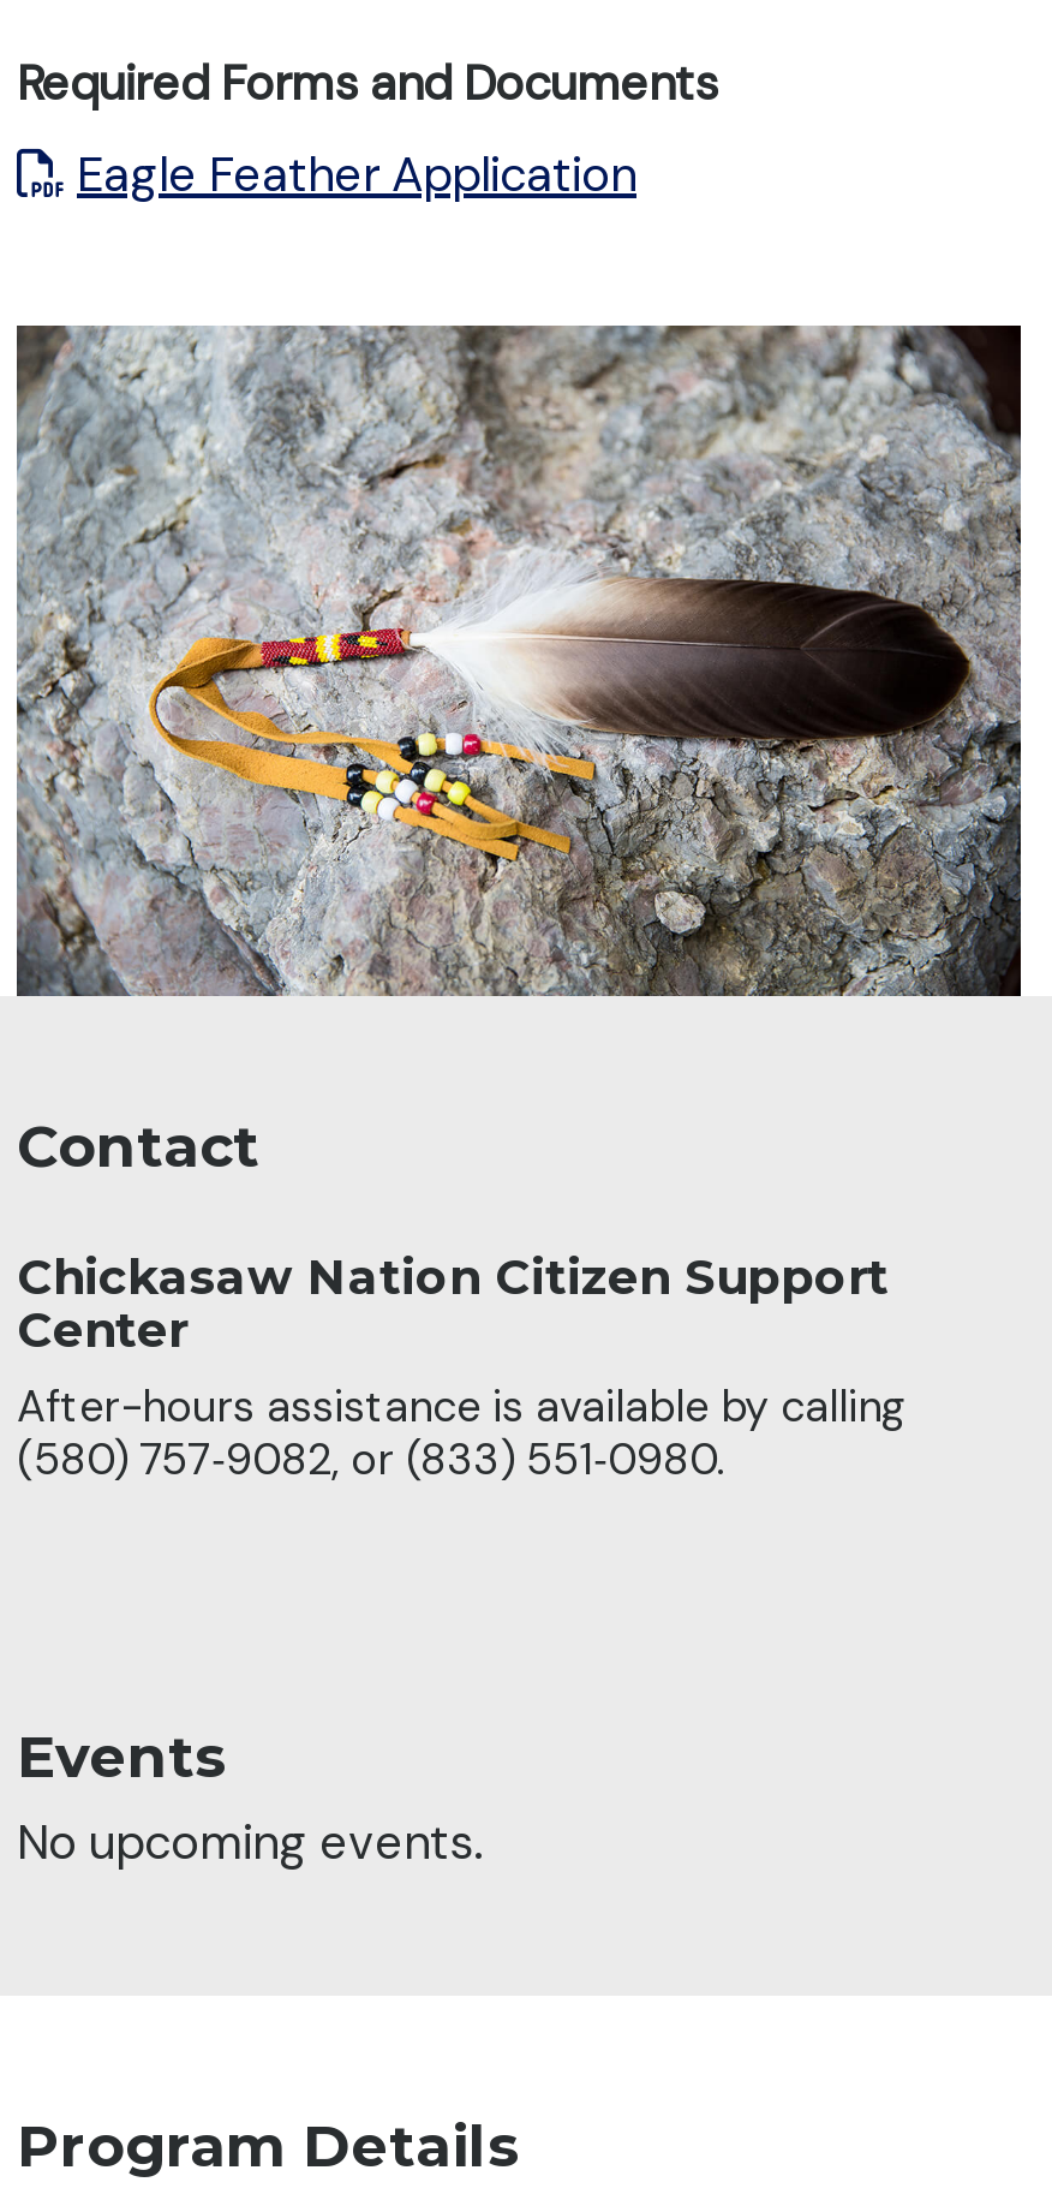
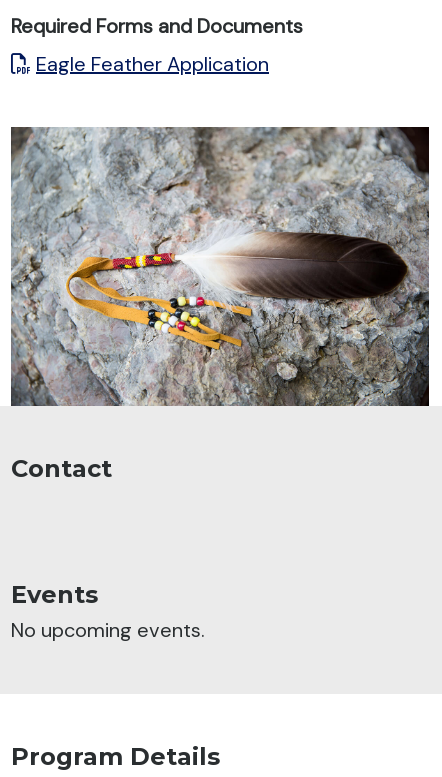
[17,1248,908,1488] Chickasaw Nation Citizen Support | Center | After-hours assistance is available by calling | (580) 757‑9082, or (833) 551‑0980. -> none

